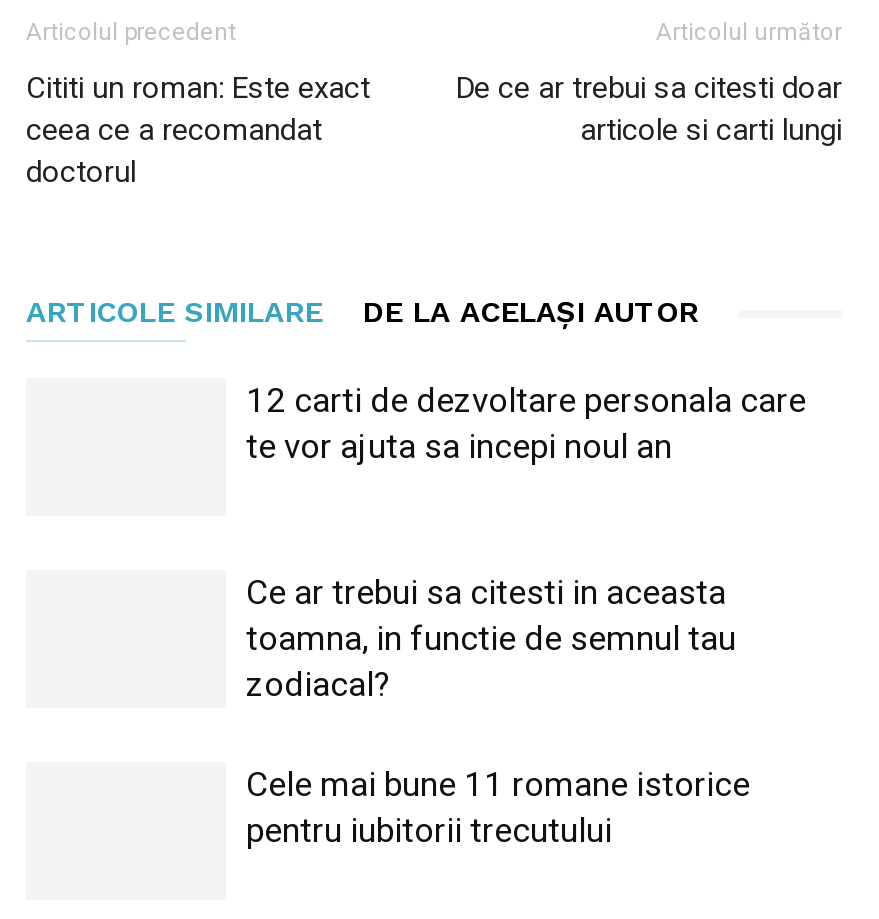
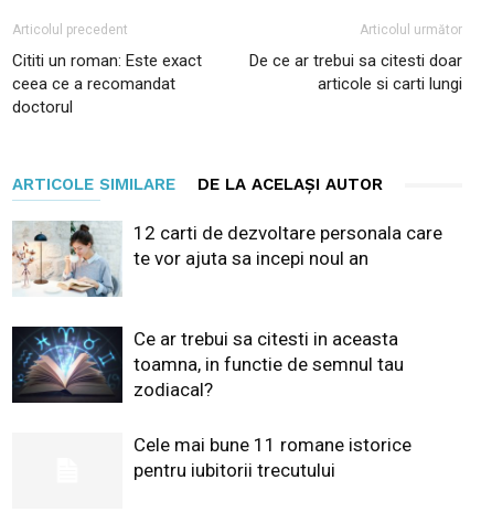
none -> [11,220,121,298] [image]
none -> [11,326,124,404] [image]

